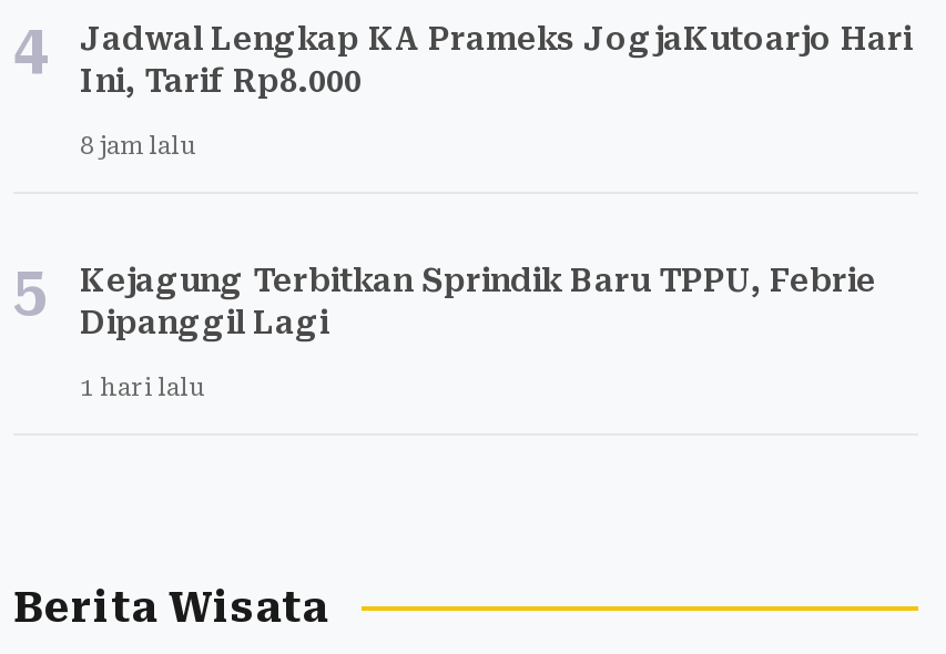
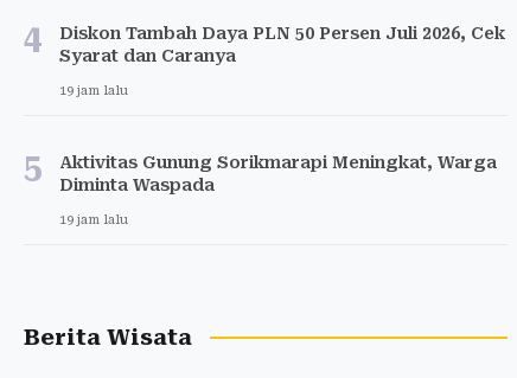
[80,20,912,98] Jadwal Lengkap KA Prameks JogjaKutoarjo Hari | Ini, Tarif Rp8.000 -> [59,23,505,65] Diskon Tambah Daya PLN 50 Persen Juli 2026, Cek | Syarat dan Caranya
[80,131,195,160] 8 jam lalu -> [59,82,128,98] 19 jam lalu
[80,262,876,339] Kejagung Terbitkan Sprindik Baru TPPU, Febrie | Dipanggil Lagi -> [59,152,497,194] Aktivitas Gunung Sorikmarapi Meningkat, Warga | Diminta Waspada
[80,372,204,401] 1 hari lalu -> [59,212,128,227] 19 jam lalu

